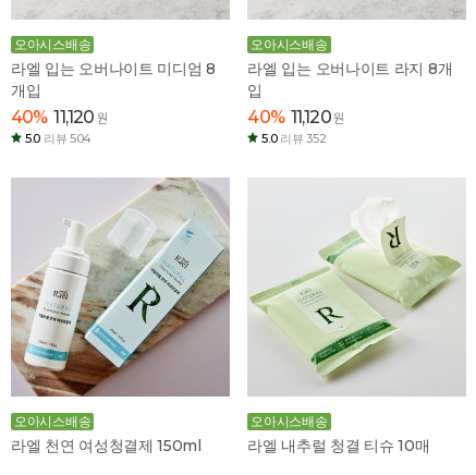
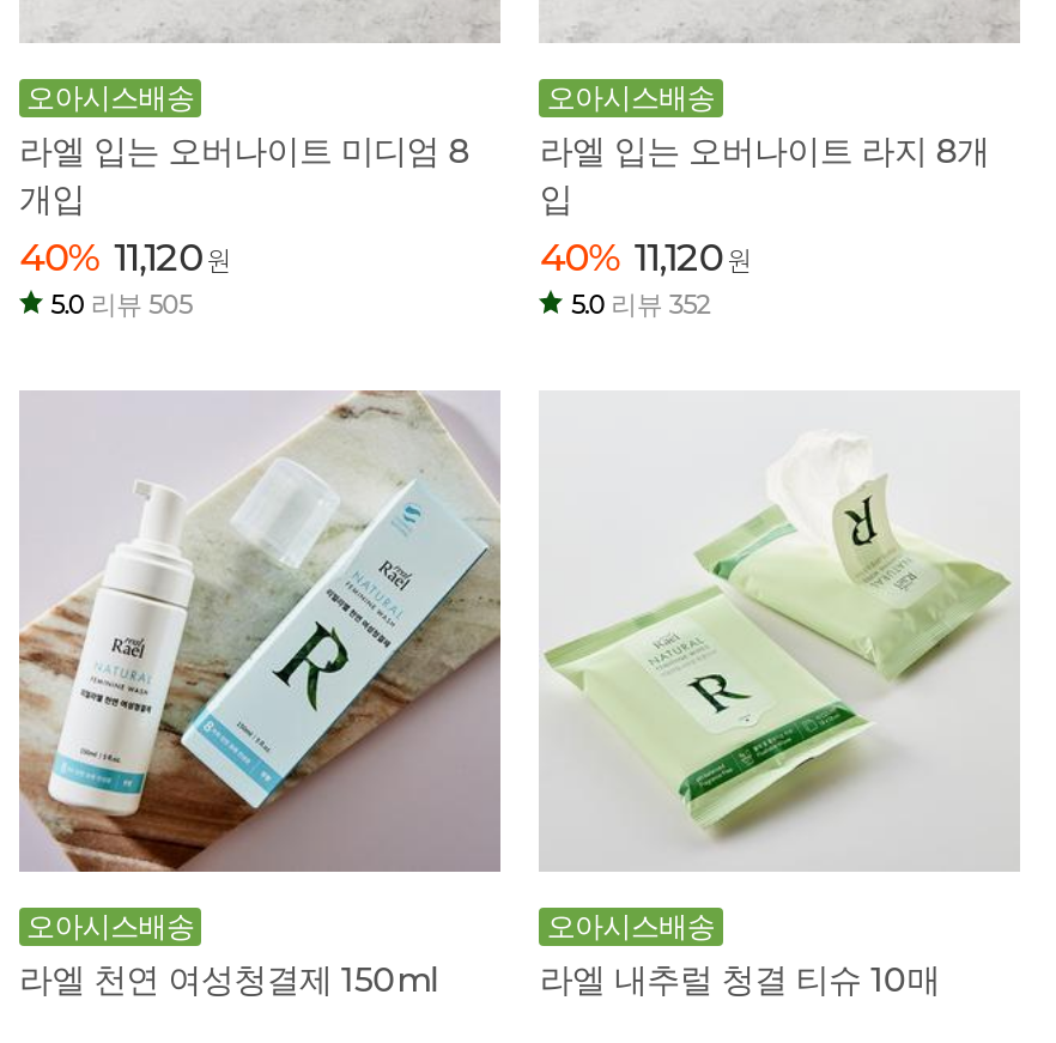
[25,131,91,146] 5.0 리뷰 504 -> [50,288,192,322] 5.0 리뷰 505

